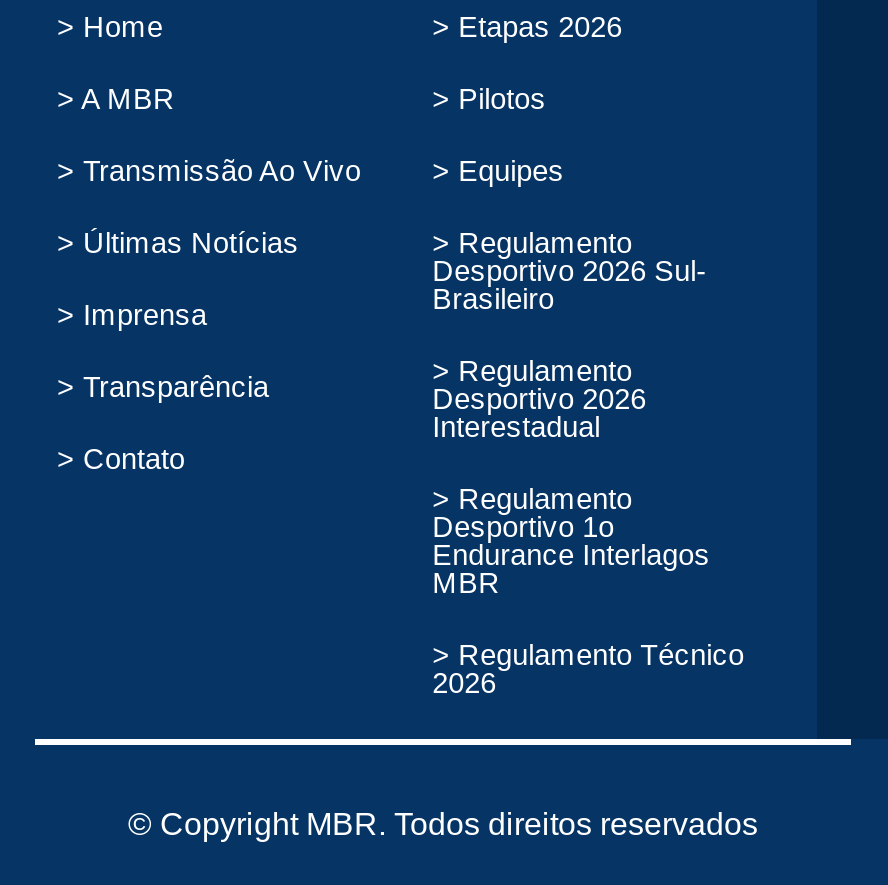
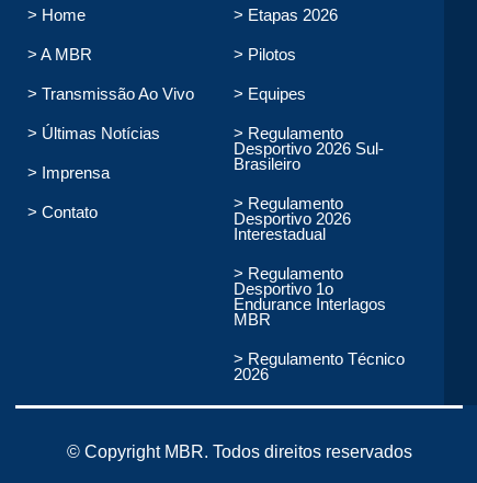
[57,371,269,403] > Transparência -> none
moved [57,443,185,475] -> [27,204,98,221]: > Contato

